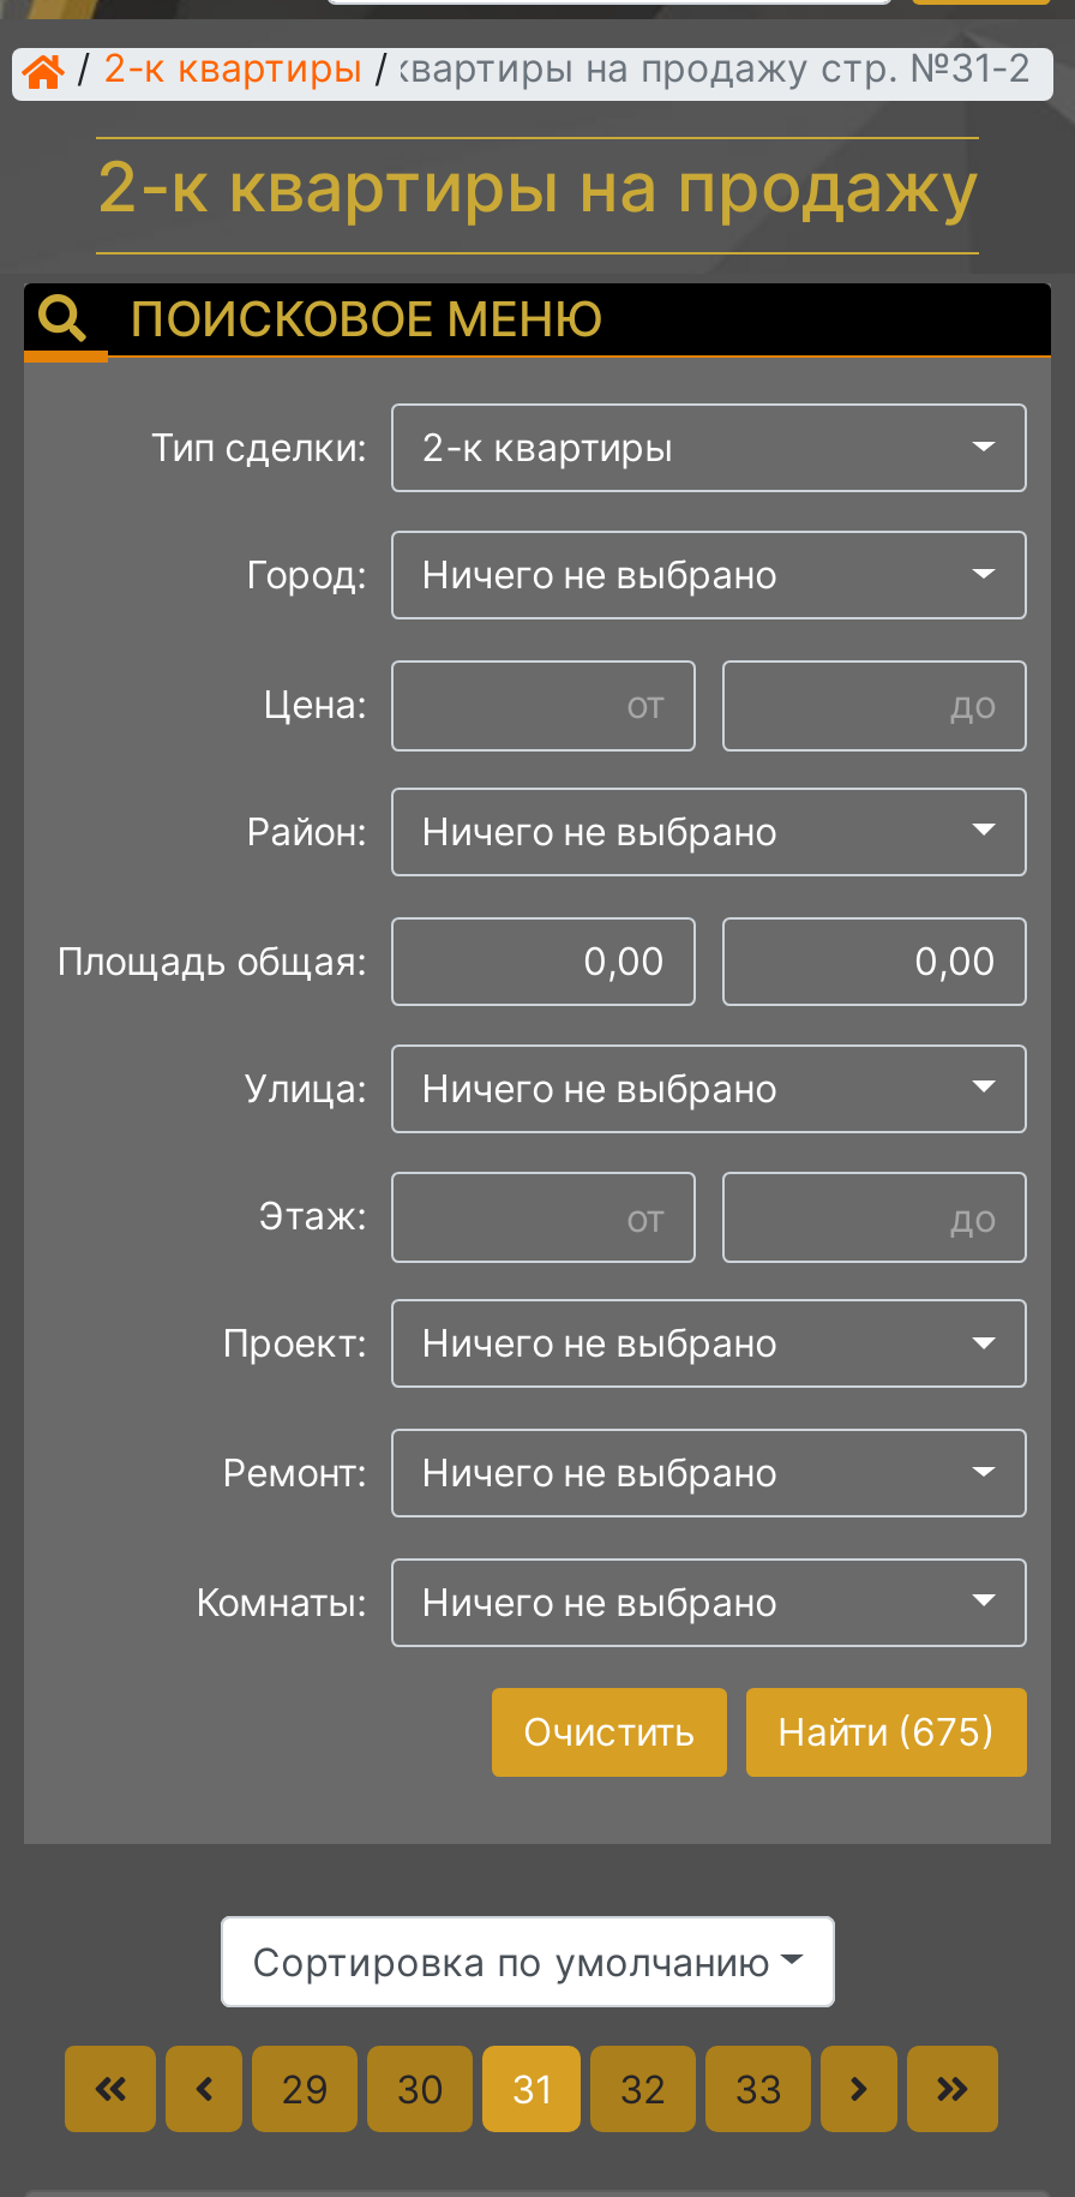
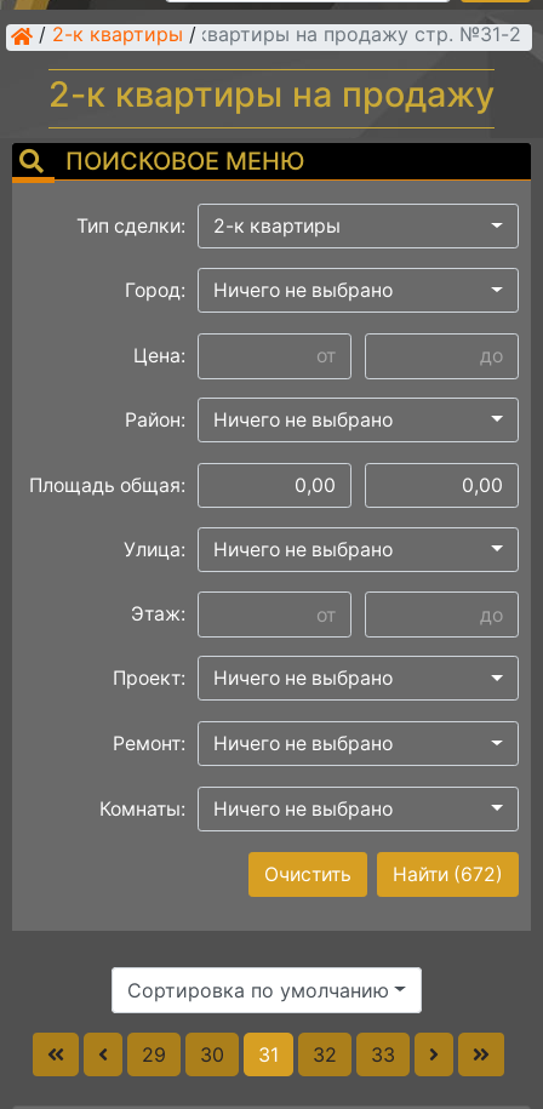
[523,1708,996,1754] Очистить Найти (675) -> [264,862,503,885] Очистить Найти (672)

